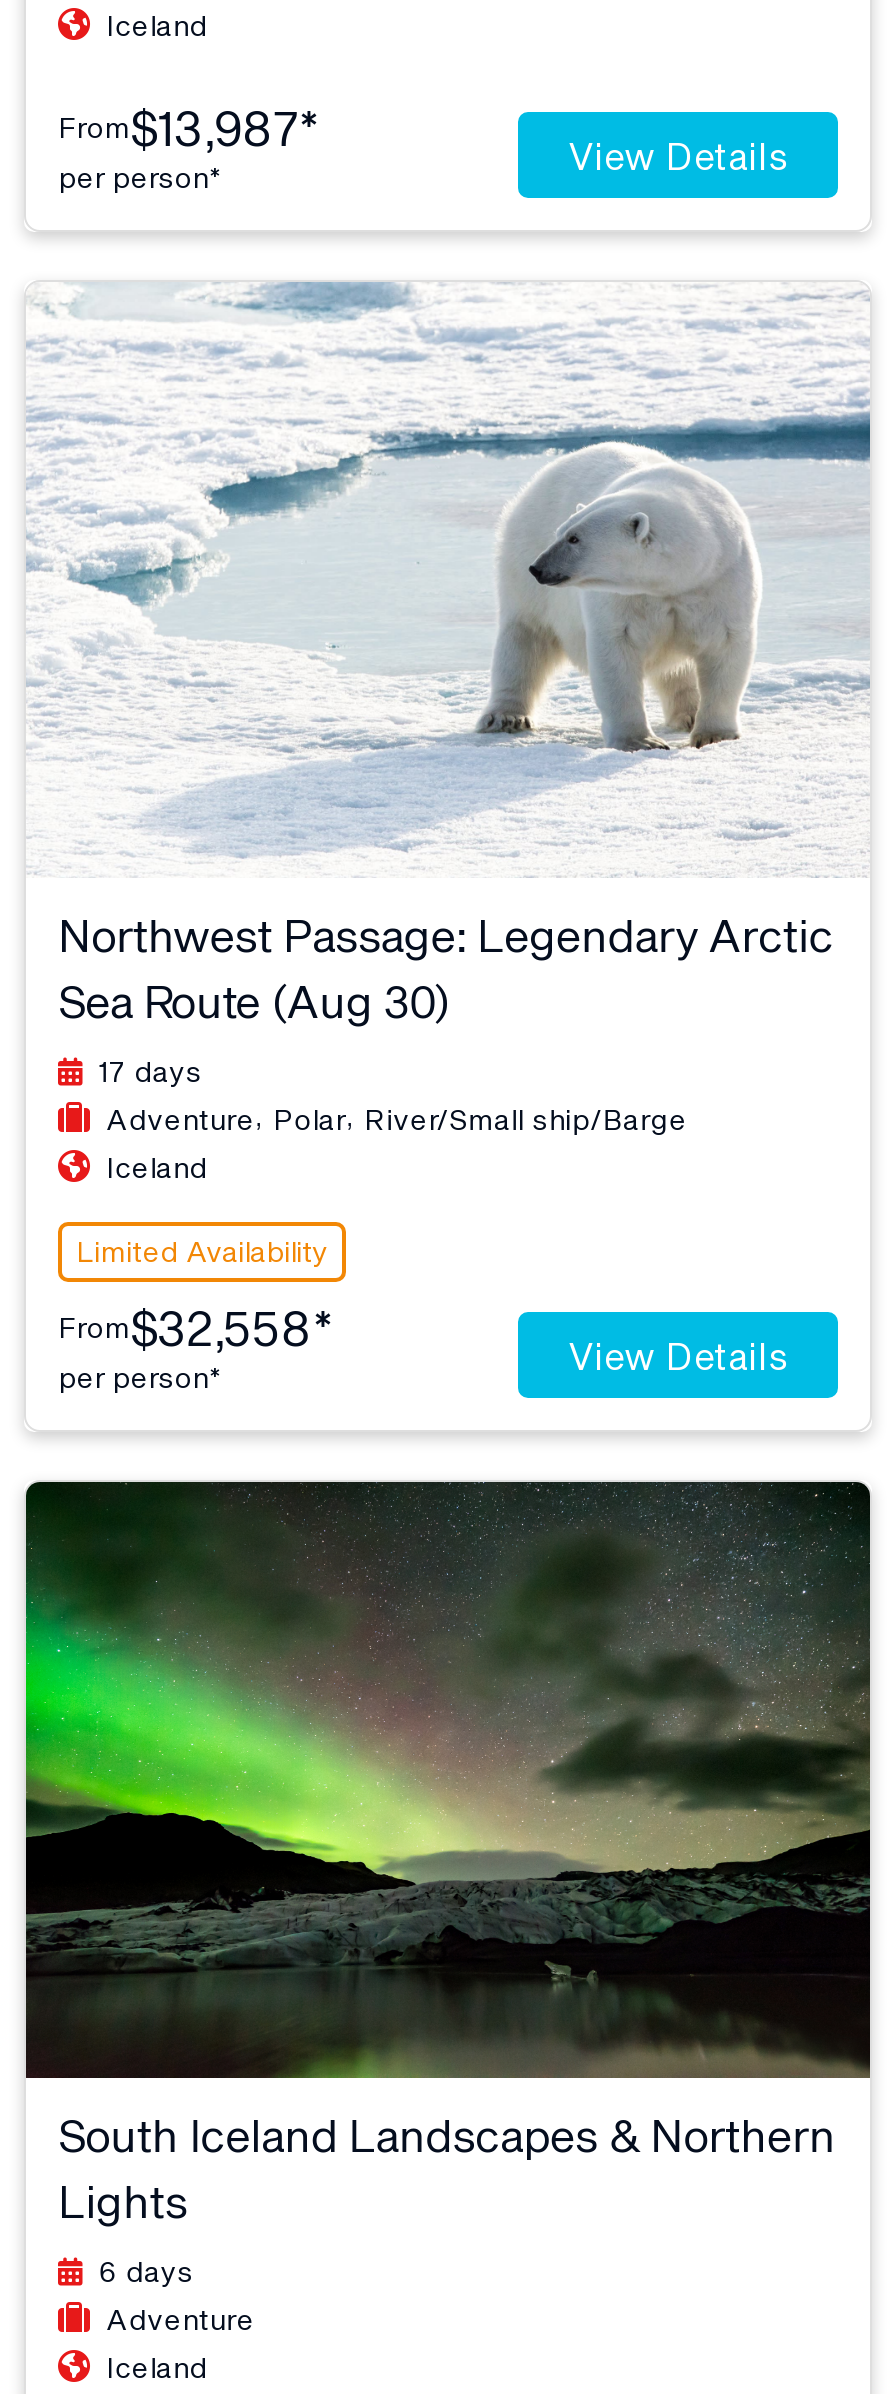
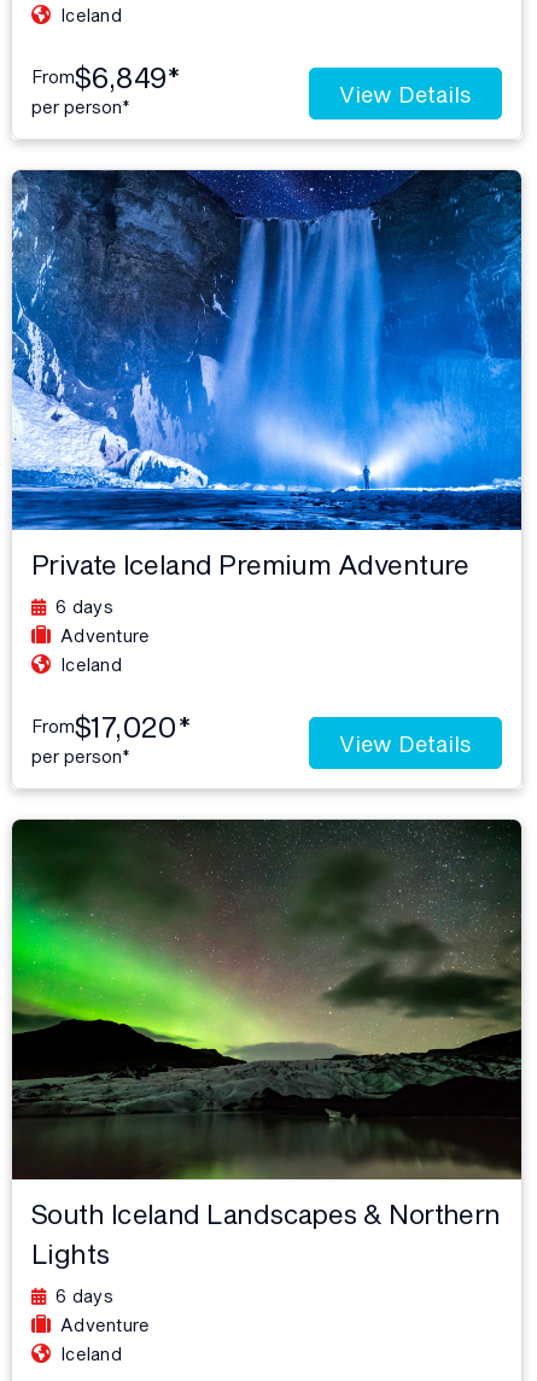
[58,98,320,156] From$13,987* -> [31,59,181,94] From$6,849*
[26,282,870,1026] [image] | Northwest Passage: Legendary Arctic | Sea Route (Aug 30) -> [11,169,523,579] [image] | Private Iceland Premium Adventure
[98,1054,687,1136] 17 days | Adventure, Polar, River/Small ship/Barge -> [56,596,150,646] 6 days | Adventure
[58,1235,334,1356] Limited Availability | From$32,558* -> [31,709,191,744] From$17,020*

